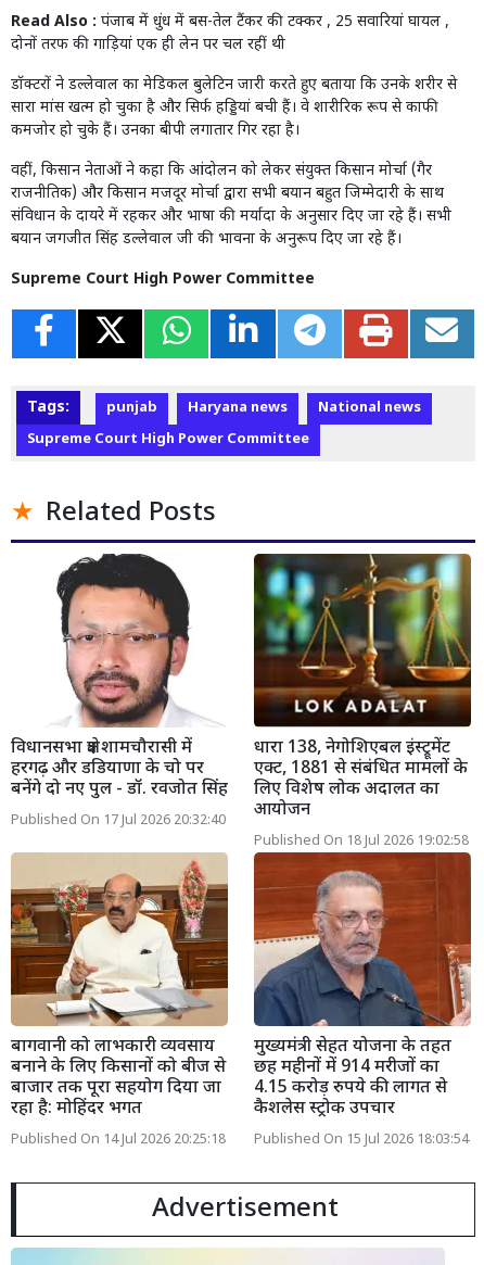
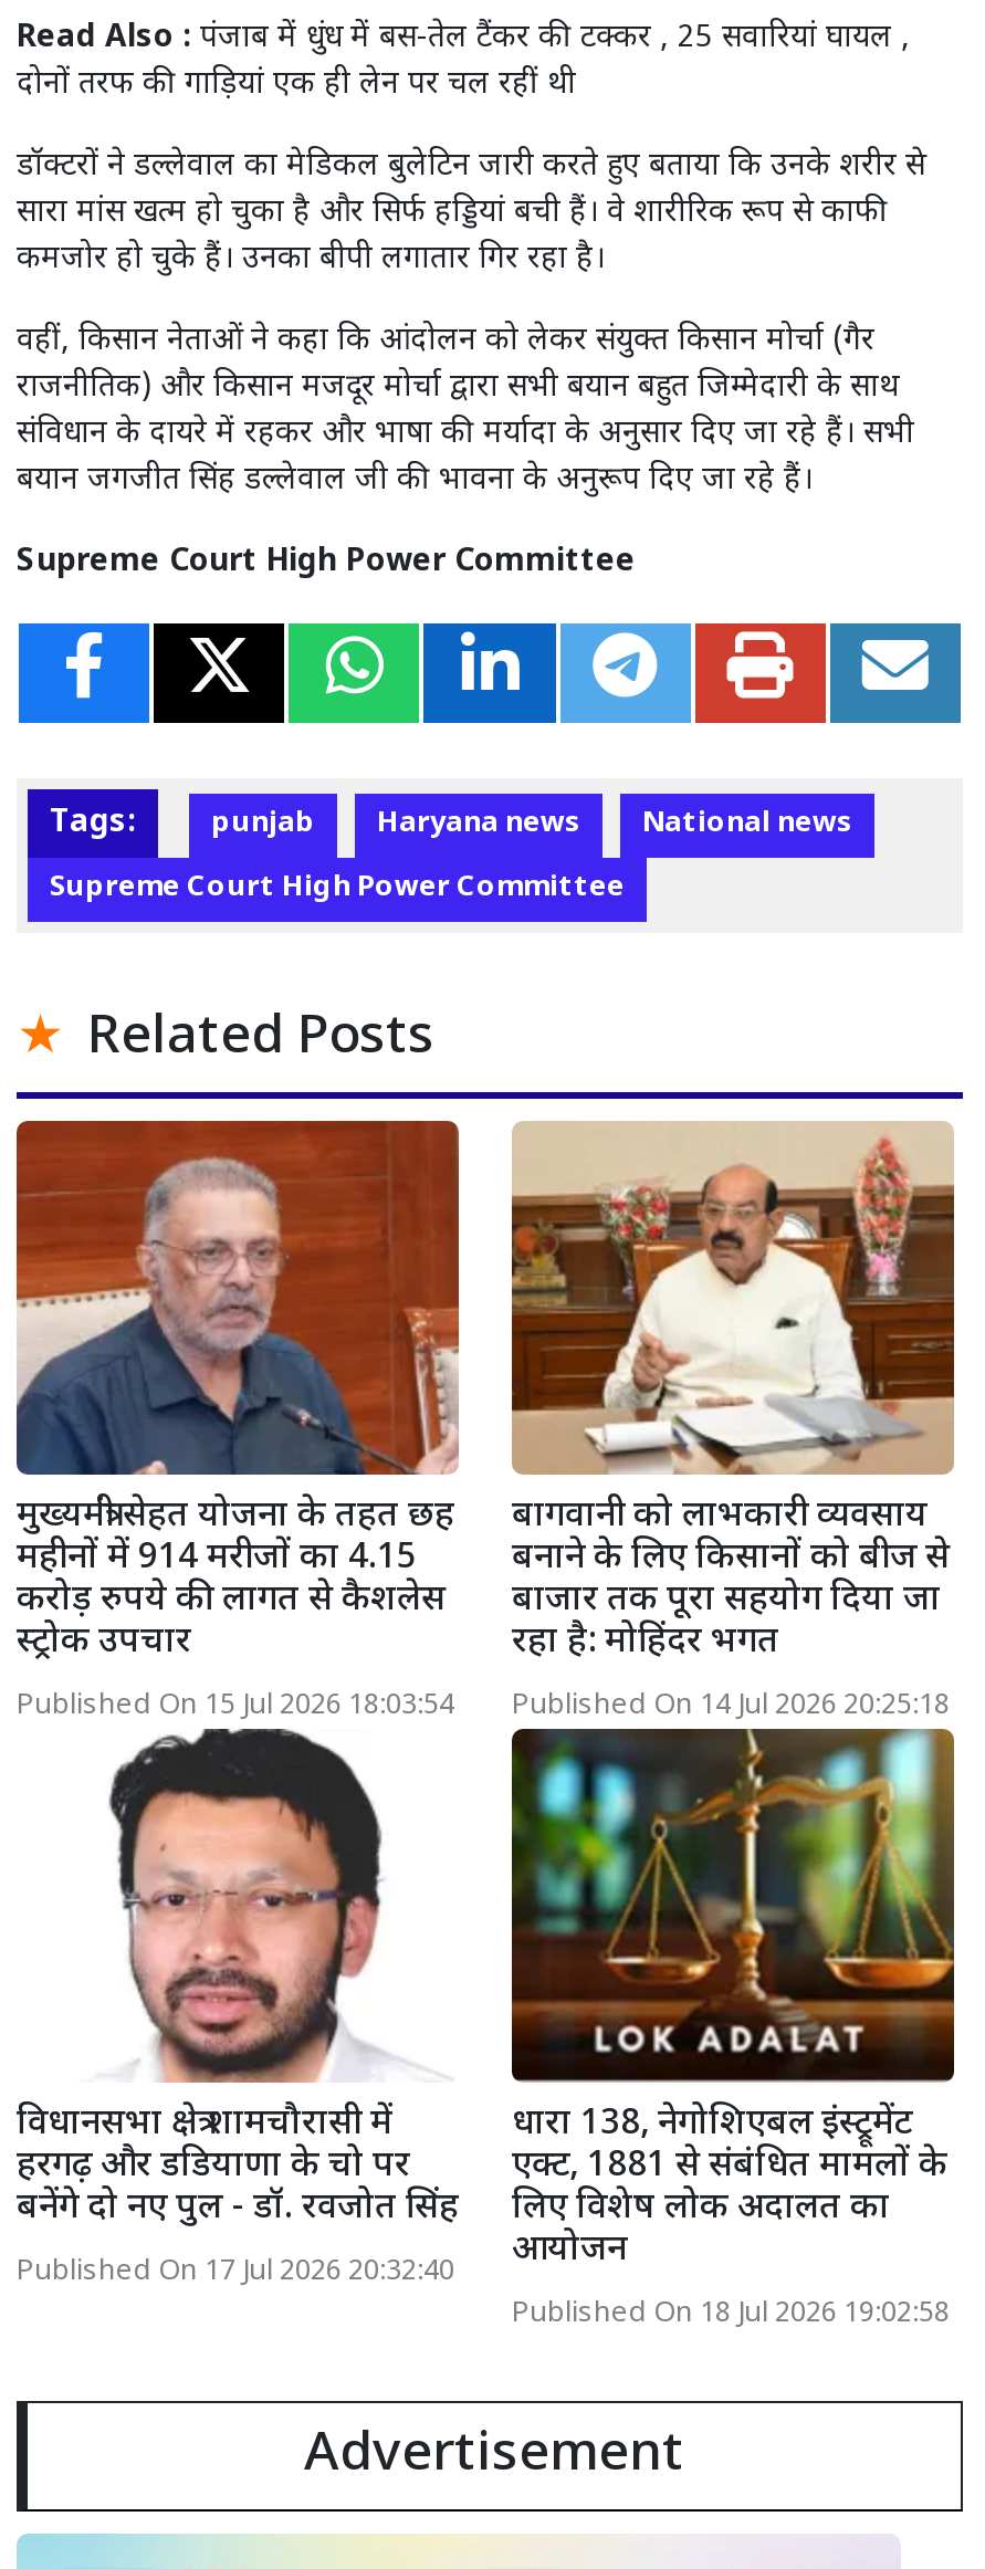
none -> [14,1119,461,1668] [image] | मुख्यमंत्री सेहत योजना के तहत छह | महीनों में 914 मरीजों का 4.15 | करोड़ रुपये की लागत से कैशलेस | स्ट्रोक उपचार
moved [11,556,469,851] -> [17,1733,950,2334]: [image] | विधानसभा क्षेत्र शामचौरासी में | हरगढ़ और डडियाणा के चो पर | ... | आयोजन | Published On 18 Jul 2026 19:02:58
moved [10,859,229,1149] -> [510,1121,954,1726]: [image] | बागवानी को लाभकारी व्यवसाय | बनाने के लिए किसानों को बीज से | बाजार तक पूरा सहयोग दिया जा | रहा है: मोहिंदर भगत | Published On 14 Jul 2026 20:25:18
[253,859,472,1121] [image] | मुख्यमंत्री सेहत योजना के तहत | छह महीनों में 914 मरीजों का | 4.15 करोड़ रुपये की लागत से | कैशलेस स्ट्रोक उपचार -> none
moved [254,1132,469,1149] -> [17,1690,454,1726]: Published On 15 Jul 2026 18:03:54

